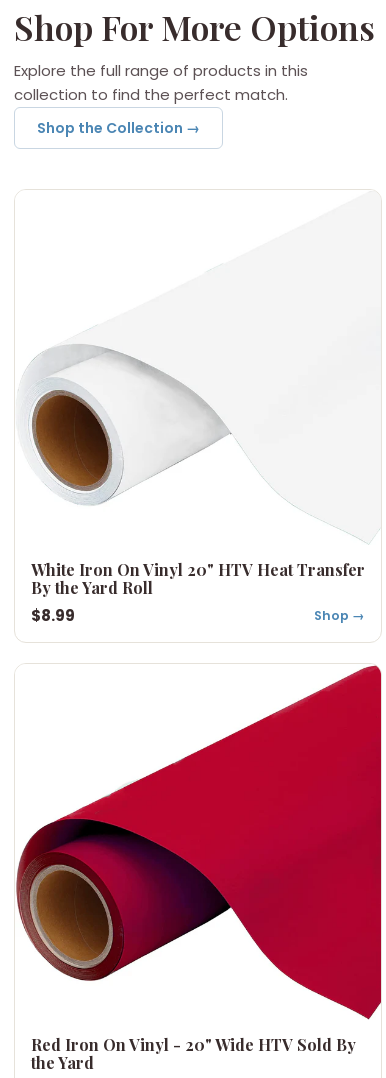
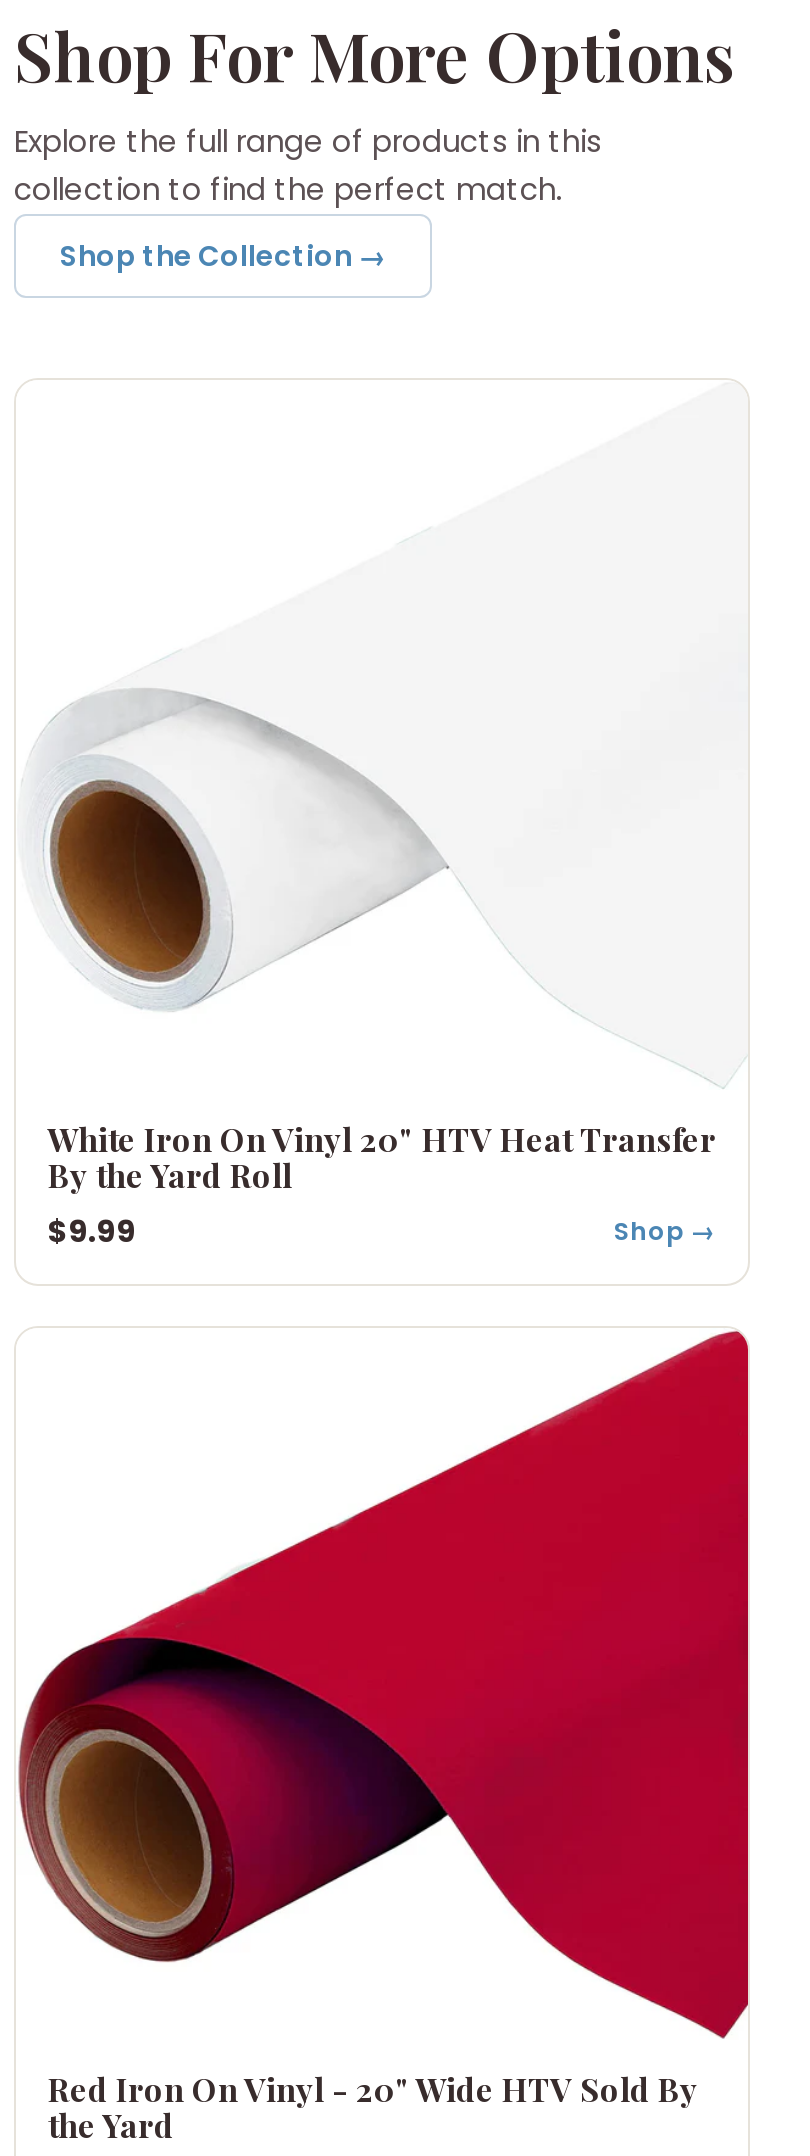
[31,605,75,626] $8.99 -> [48,1210,136,1252] $9.99

